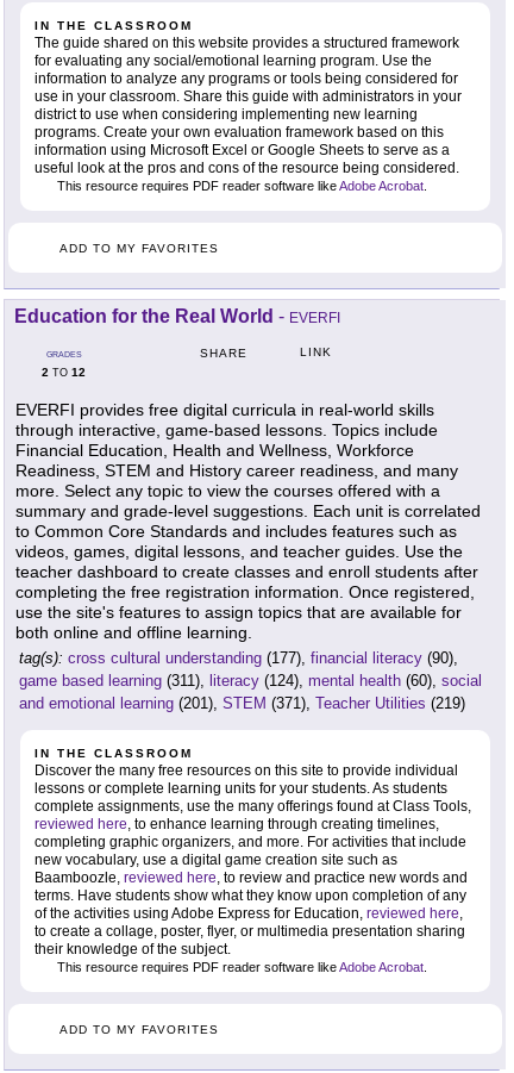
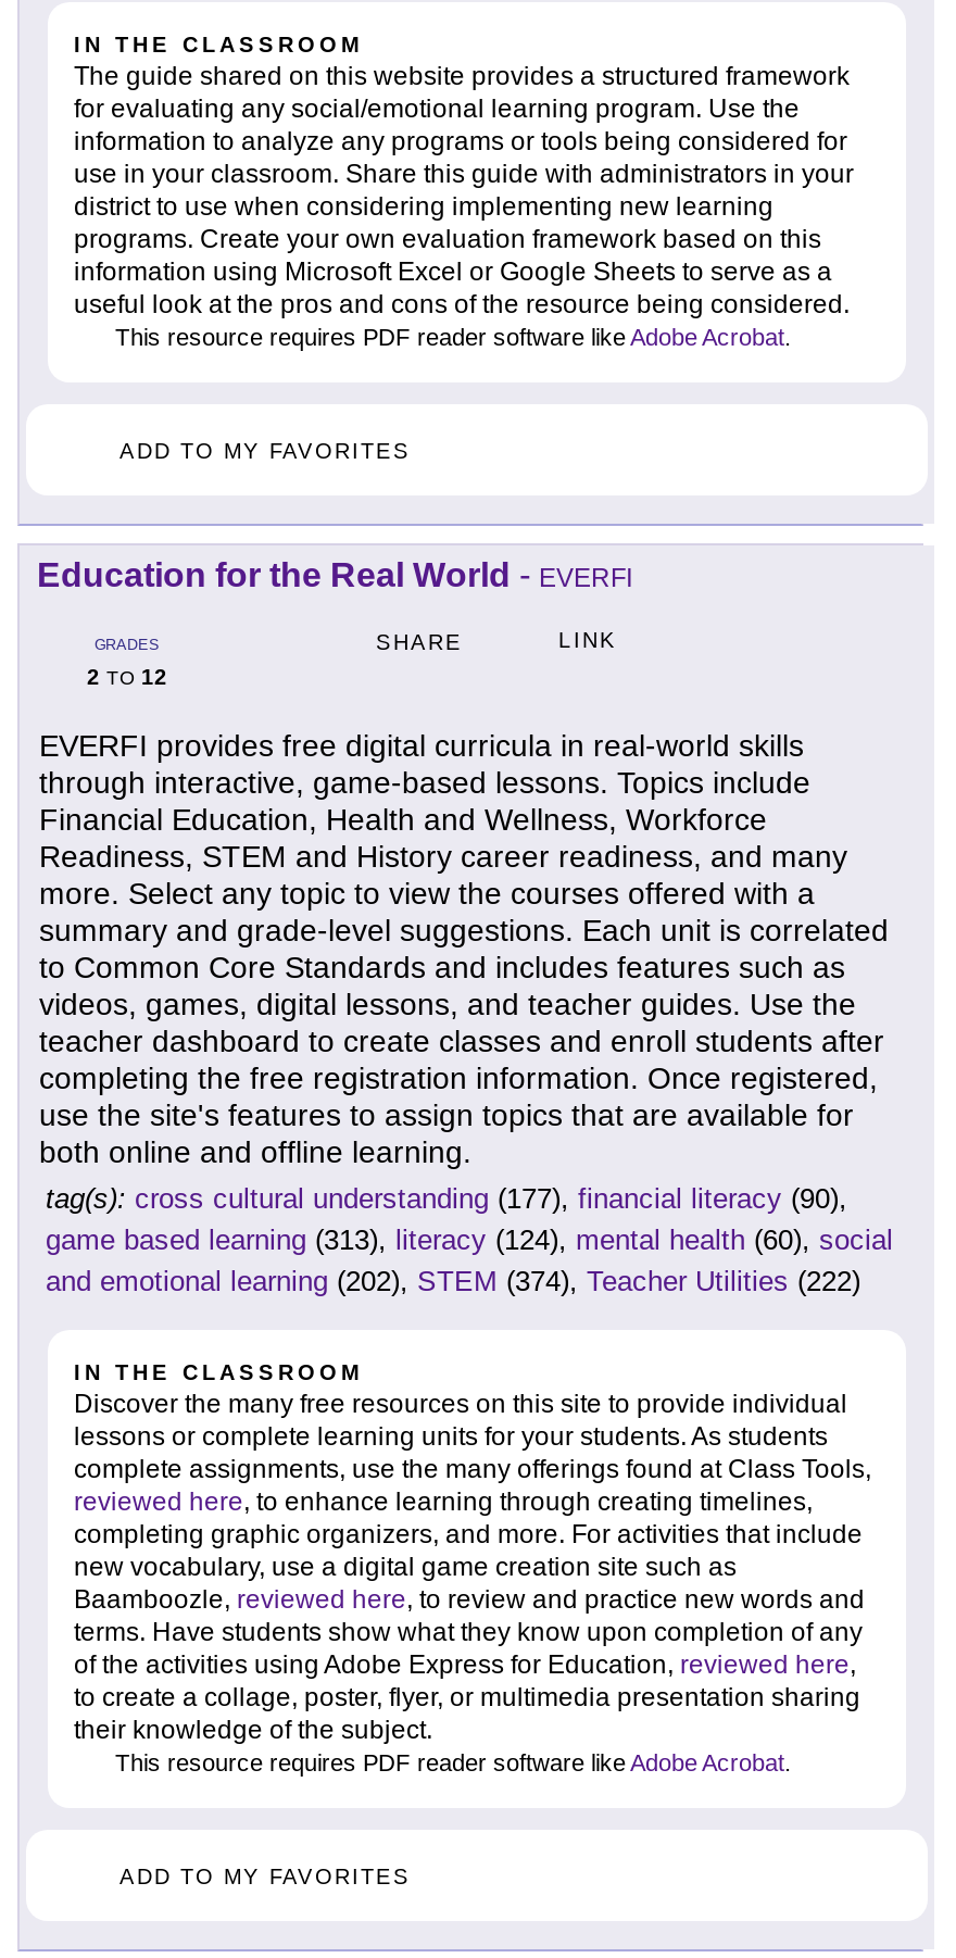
[19,672,482,690] game based learning (311), literacy (124), mental health (60), social -> [46,1224,893,1257] game based learning (313), literacy (124), mental health (60), social
[19,695,465,713] and emotional learning (201), STEM (371), Teacher Utilities (219) -> [46,1265,860,1298] and emotional learning (202), STEM (374), Teacher Utilities (222)

